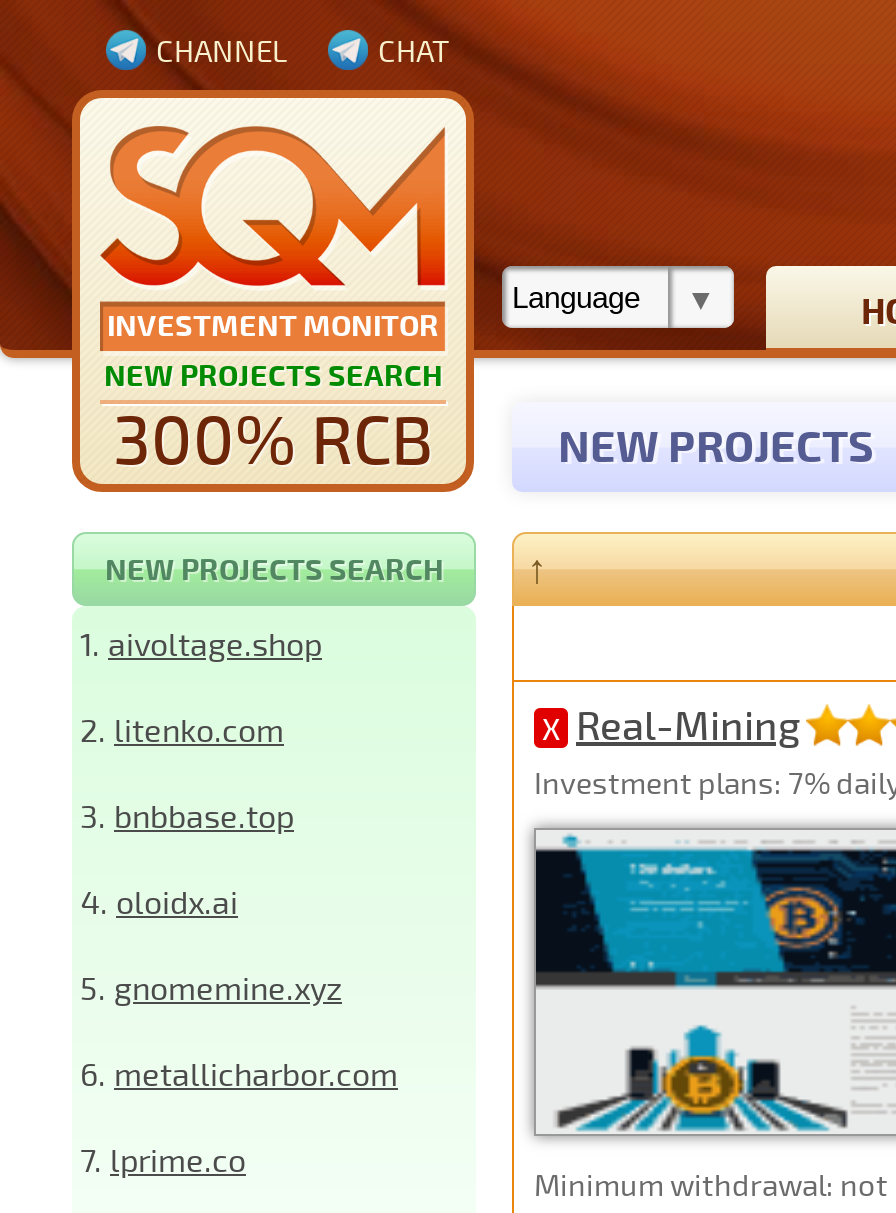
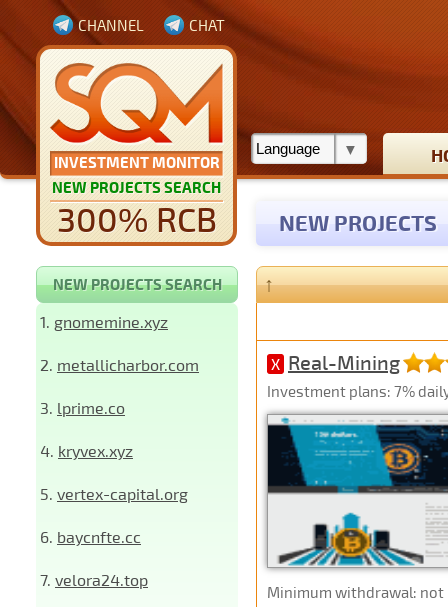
[80,624,322,662] 1. aivoltage.shop -> [40,312,168,331] 1. gnomemine.xyz
[80,710,284,748] 2. litenko.com -> [40,355,199,374] 2. metallicharbor.com
[80,796,294,834] 3. bnbbase.top -> [40,398,125,417] 3. lprime.co
[80,882,238,920] 4. oloidx.ai -> [40,441,133,460] 4. kryvex.xyz
[80,968,342,1006] 5. gnomemine.xyz -> [40,484,188,503] 5. vertex-capital.org
[80,1054,398,1092] 6. metallicharbor.com -> [40,527,141,546] 6. baycnfte.cc
[80,1140,246,1178] 7. lprime.co -> [40,570,148,589] 7. velora24.top

